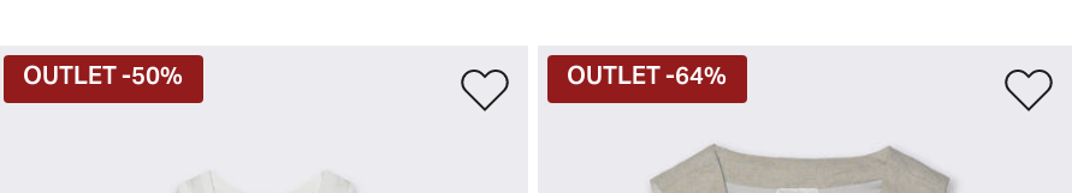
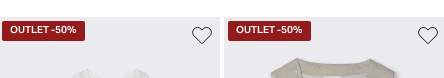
[567,53,728,103] OUTLET-64% -> [236,19,303,40] OUTLET-50%

